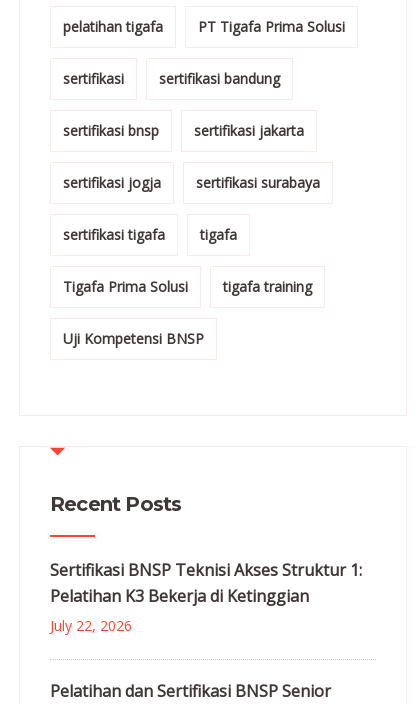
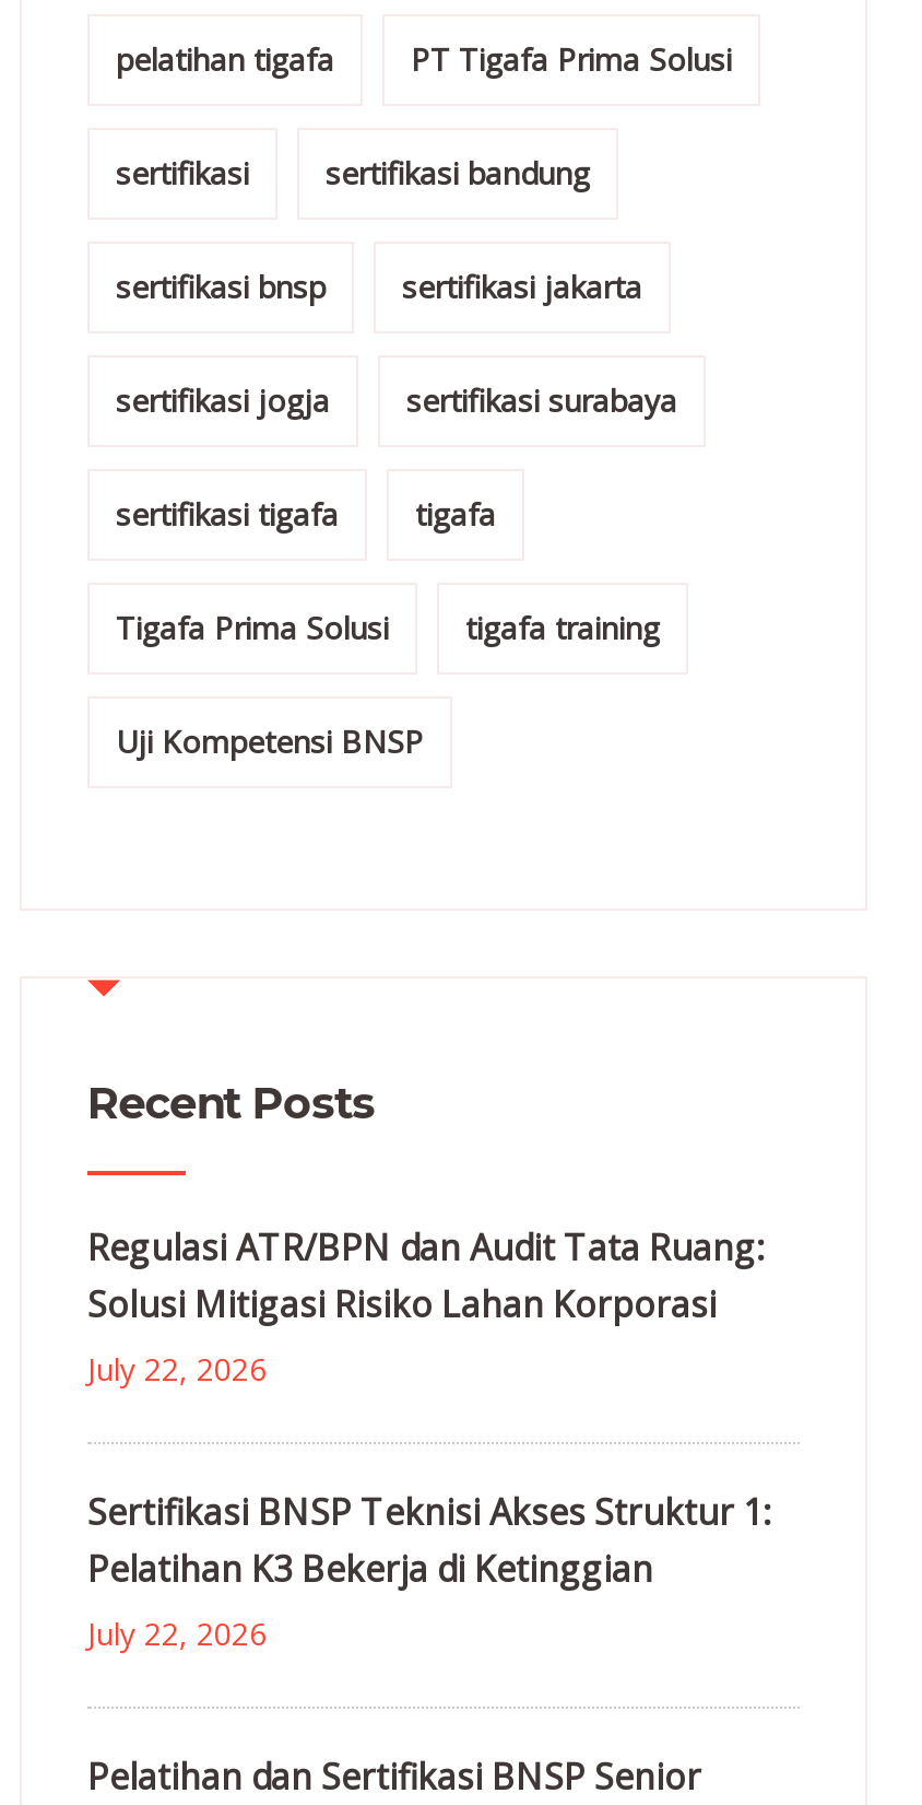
none -> [87,1223,763,1389] Regulasi ATR/BPN dan Audit Tata Ruang: | Solusi Mitigasi Risiko Lahan Korporasi | July 22, 2026

